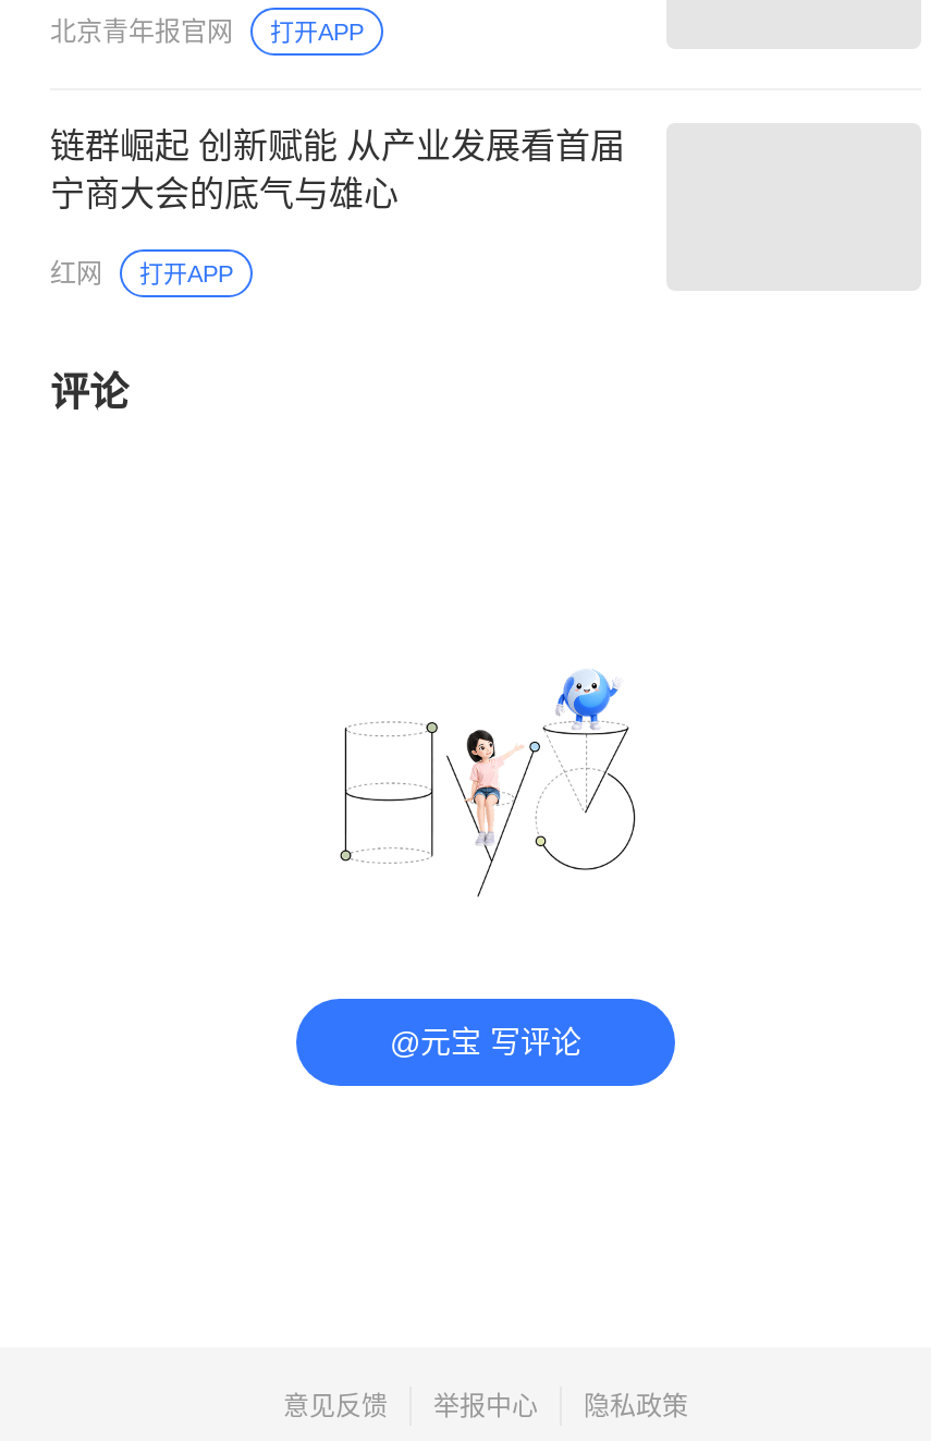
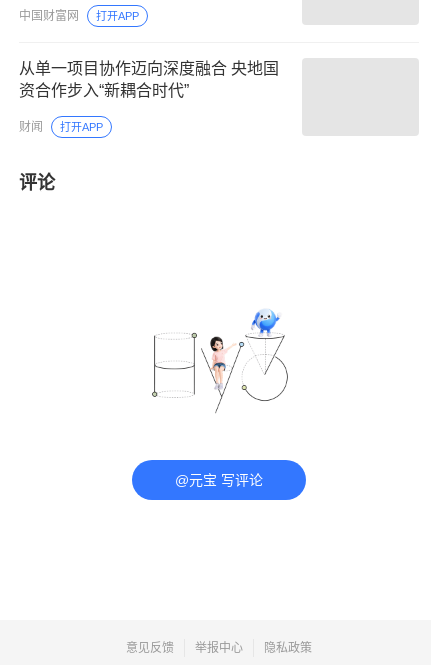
[50,16,233,47] 北京青年报官网 -> [19,9,79,23] 中国财富网
[50,127,625,212] 链群崛起 创新赋能 从产业发展看首届 | 宁商大会的底气与雄心 -> [19,60,279,99] 从单一项目协作迈向深度融合 央地国 | 资合作步入“新耦合时代”
[50,258,102,289] 红网 -> [19,120,43,134] 财闻

